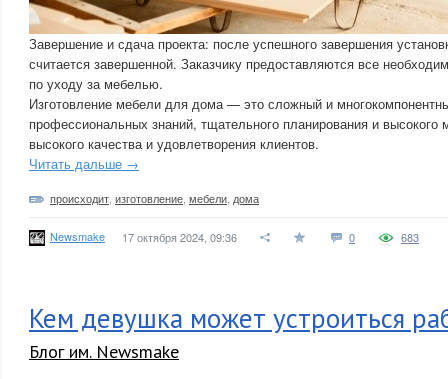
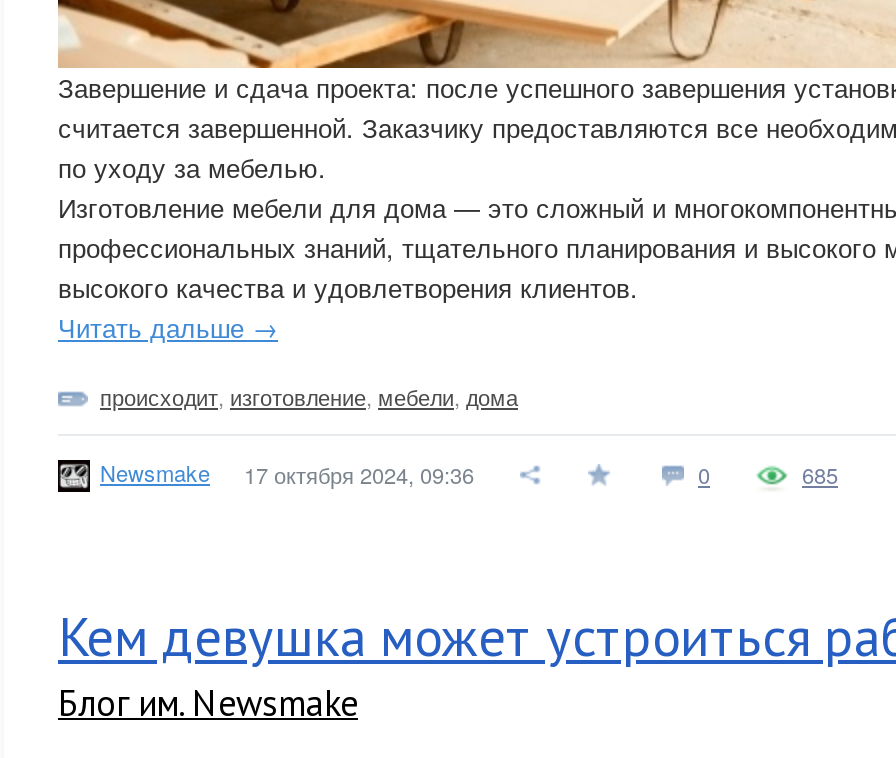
[401,229,419,245] 683 -> [802,458,838,490] 685

